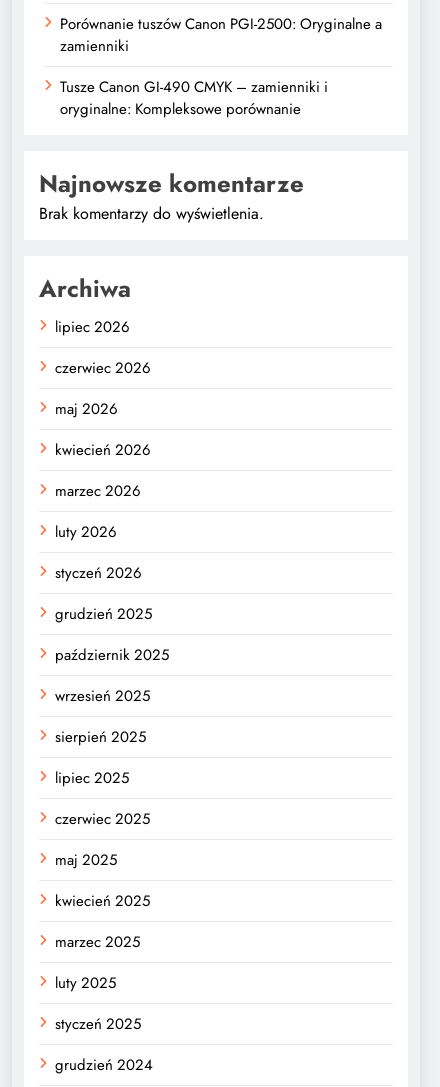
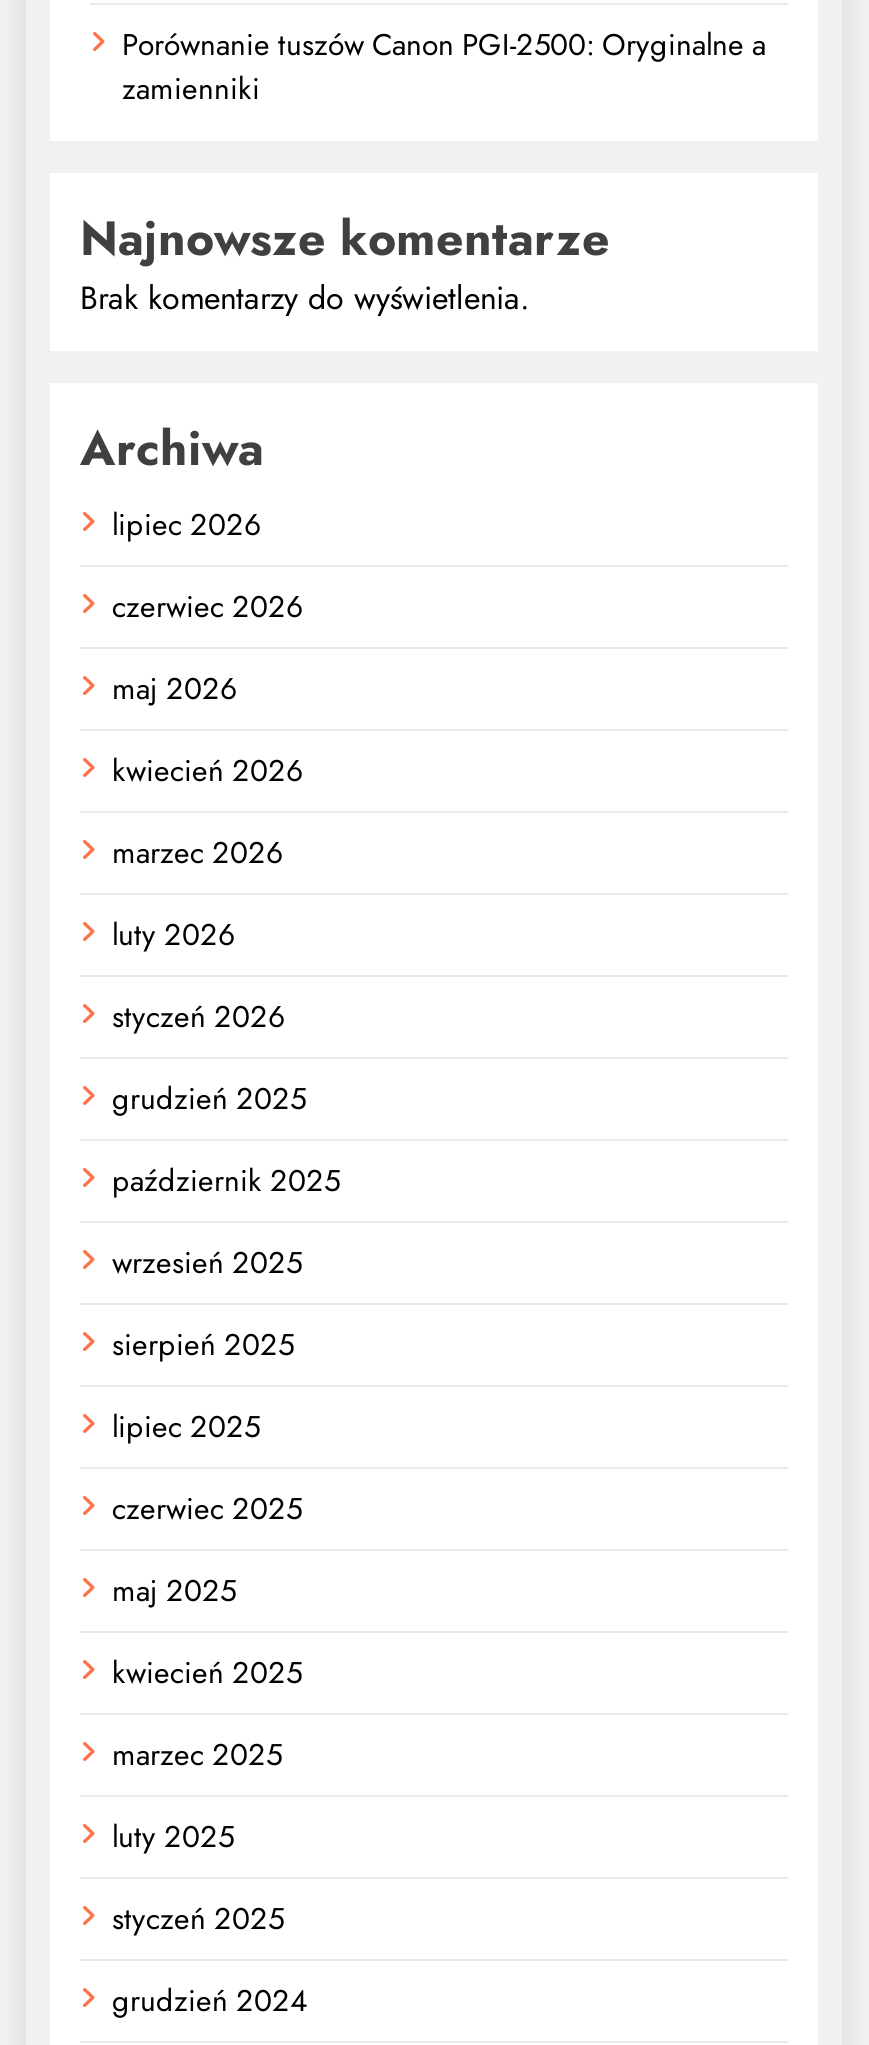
[60,75,328,119] Tusze Canon GI-490 CMYK – zamienniki i | oryginalne: Kompleksowe porównanie -> none

